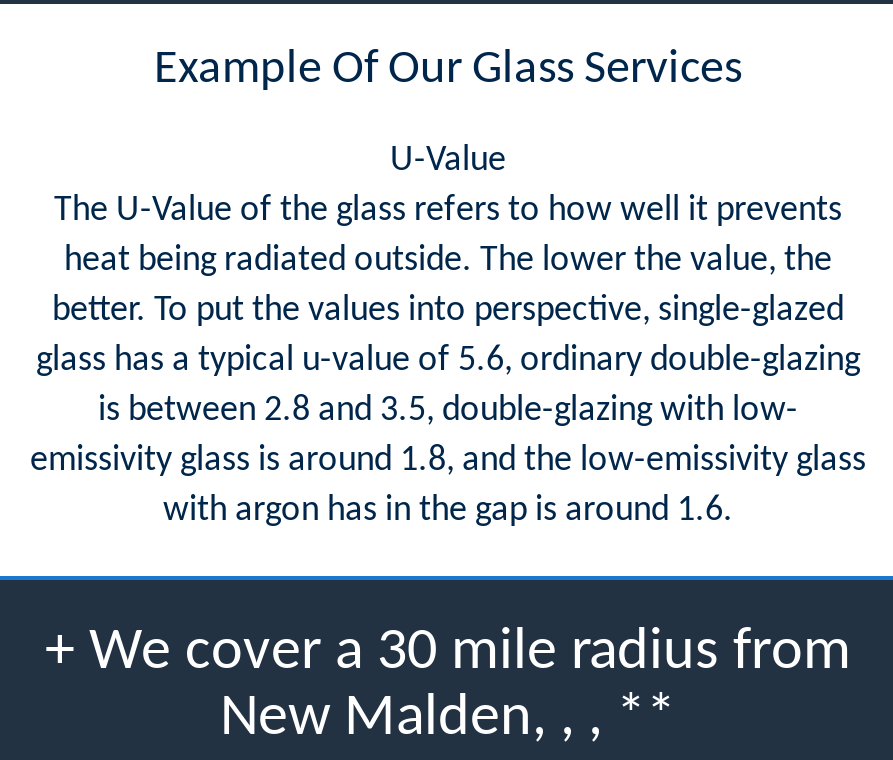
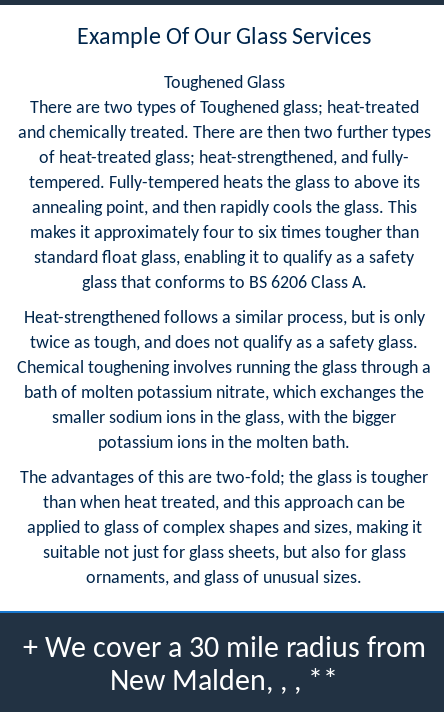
[30,141,866,529] U-Value | The U-Value of the glass refers to how well it prevents | heat being radiated outside. The lower the value, the | better. To put the values into perspective, single-glazed | glass has a typical u-value of 5.6, ordinary double-glazing | is between 2.8 and 3.5, double-glazing with low- | emissivity glass is around 1.8, and the low-emissivity glass | with argon has in the gap is around 1.6. -> [17,73,431,587] Toughened Glass | There are two types of Toughened glass; heat-treated | and chemically treated. There are then two further types | of heat-treated glass; heat-strengthened, and fully- | tempered. Fully-tempered heats the glass to above its | annealing point, and then rapidly cools the glass. This | makes it approximately four to six times tougher than | standard float glass, enabling it to qualify as a safety | glass that conforms to BS 6206 Class A. | Heat-strengthened follows a similar process, but is only | twice as tough, and does not qualify as a safety glass. | Chemical toughening involves running the glass through a | bath of molten potassium nitrate, which exchanges the | smaller sodium ions in the glass, with the bigger | potassium ions in the molten bath. | The advantages of this are two-fold; the glass is tougher | than when heat treated, and this approach can be | applied to glass of complex shapes and sizes, making it | suitable not just for glass sheets, but also for glass | ornaments, and glass of unusual sizes.

